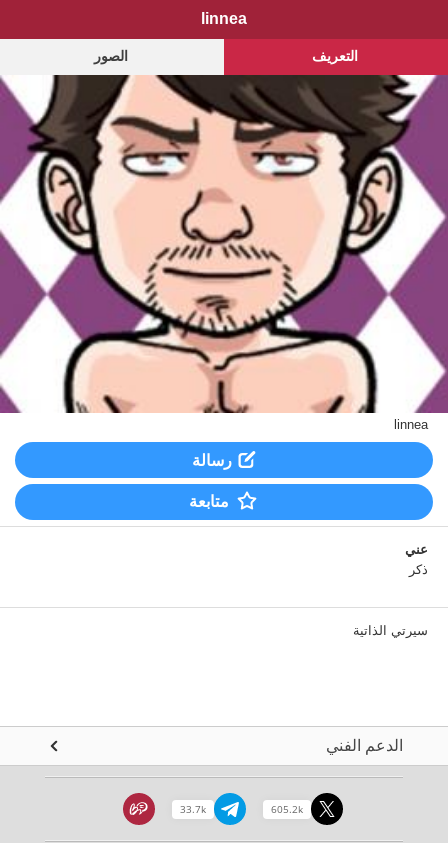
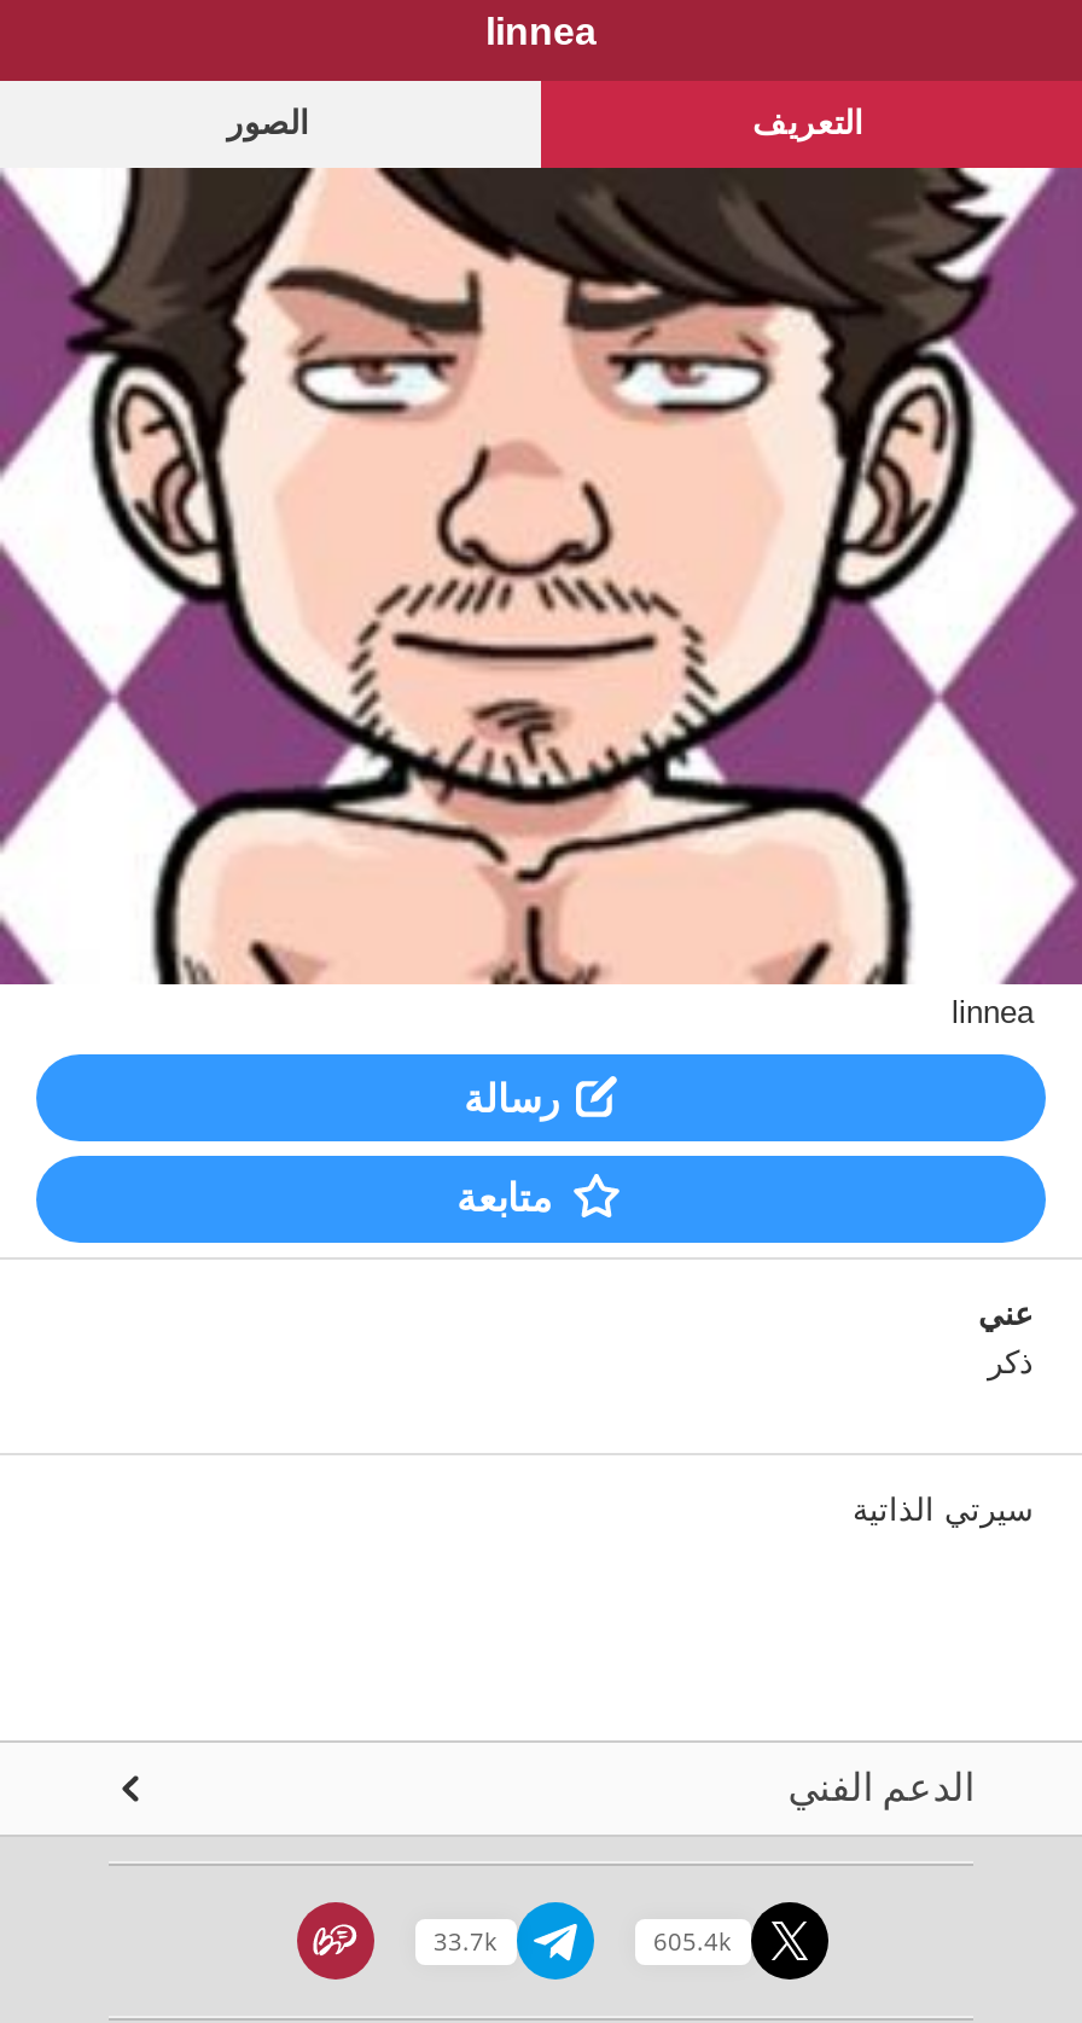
[270,801,302,815] 605.2k -> [653,1923,731,1957] 605.4k

